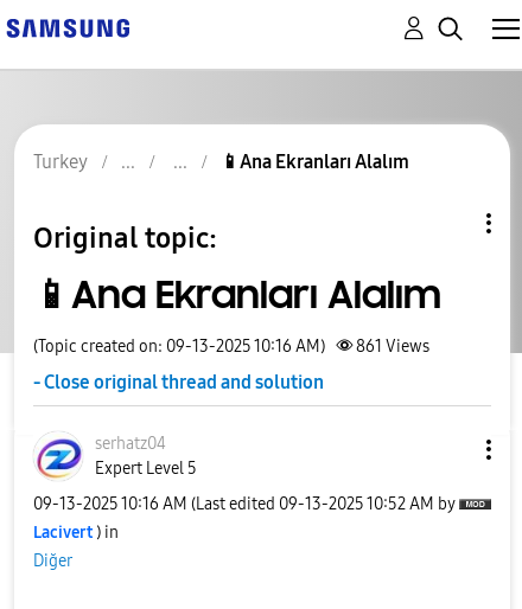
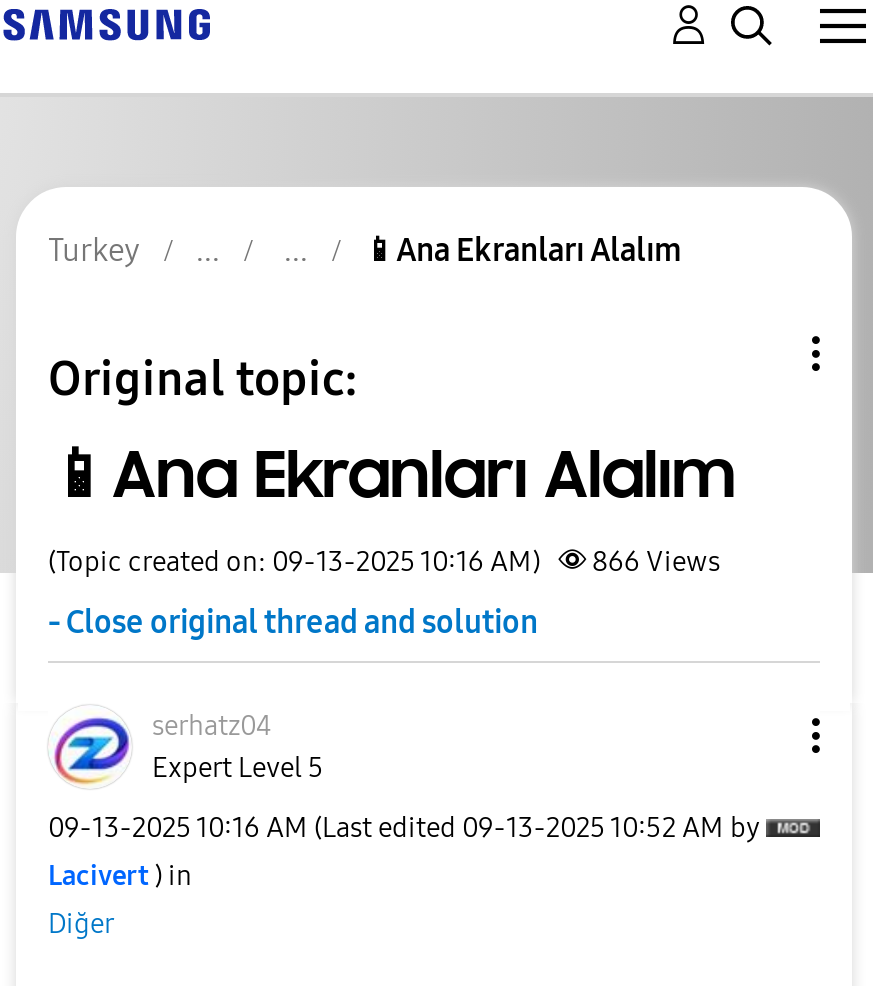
[33,336,429,357] (Topic created on: 09-13-2025 10:16 AM) 861 Views -> [48,545,720,579] (Topic created on: 09-13-2025 10:16 AM) 866 Views

